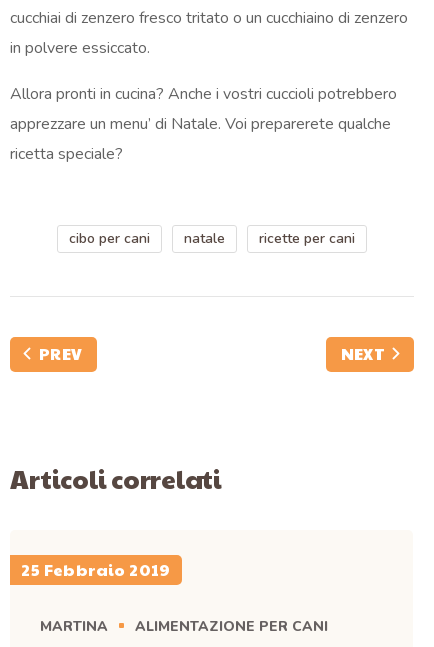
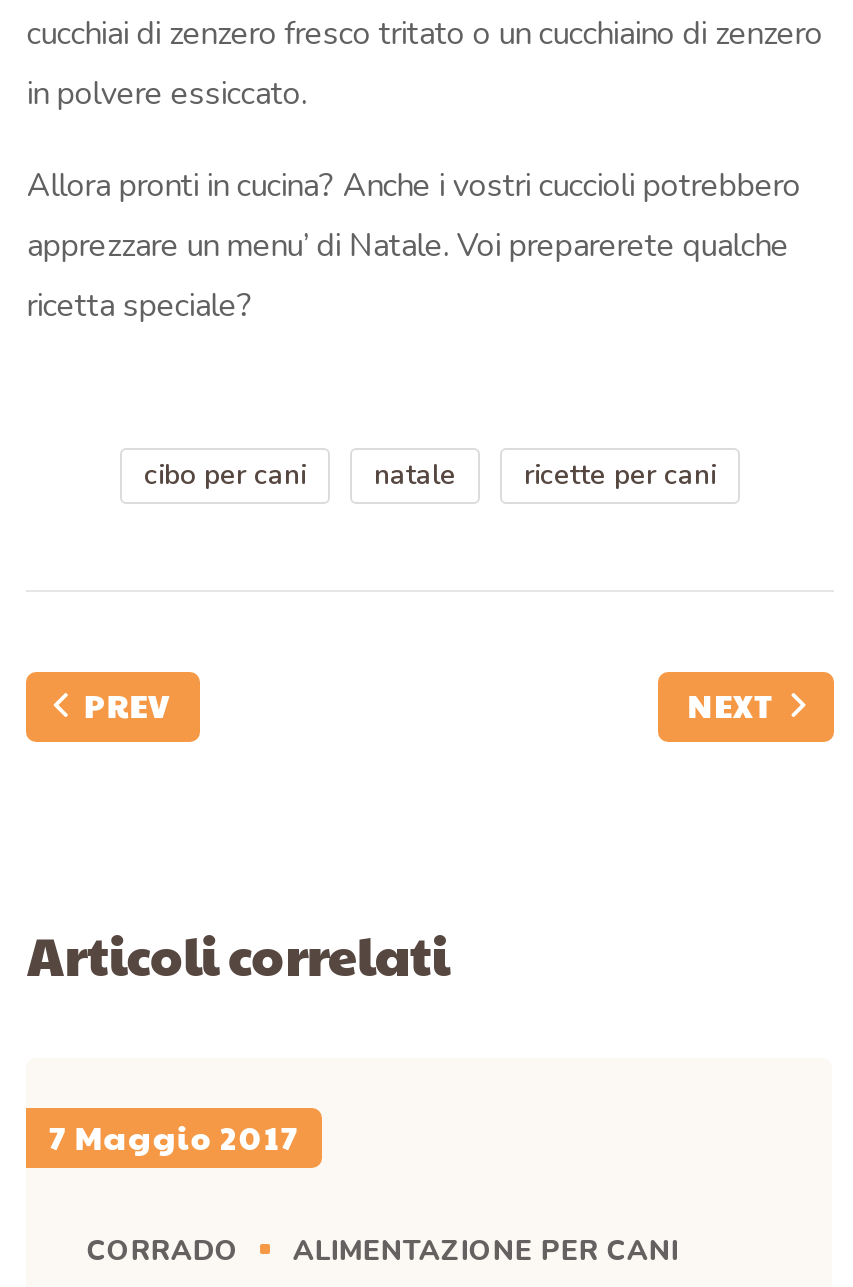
[21,558,171,581] 25 Febbraio 2019 -> [49,1114,299,1160] 7 Maggio 2017
[40,617,108,636] MARTINA -> [87,1232,239,1270] CORRADO

